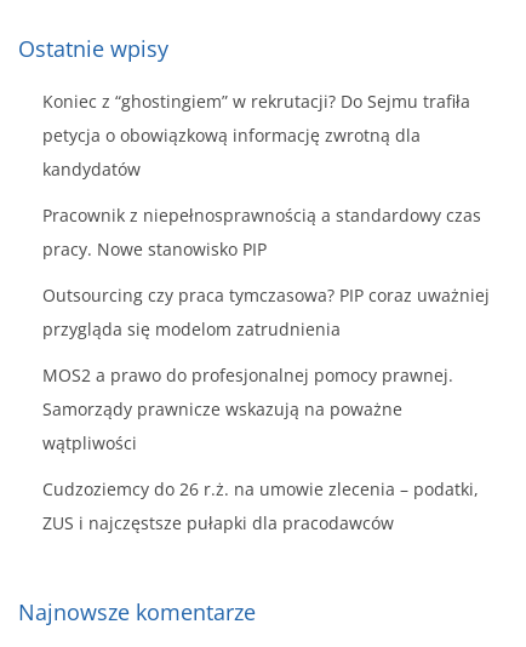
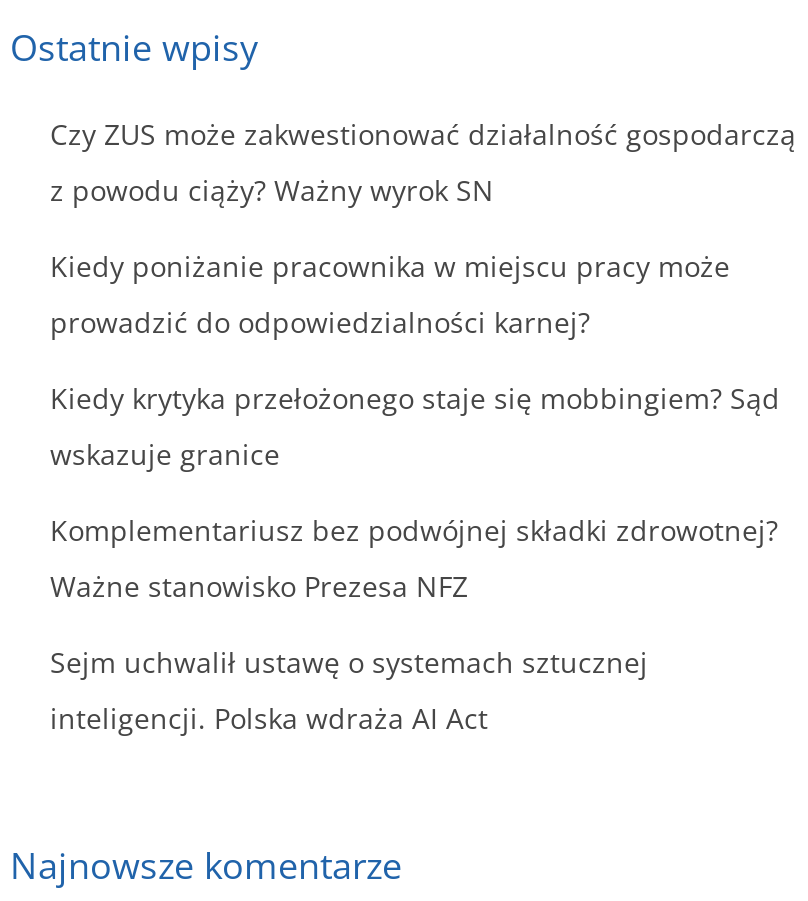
[42,90,490,535] Koniec z “ghostingiem” w rekrutacji? Do Sejmu trafiła | petycja o obowiązkową informację zwrotną dla | kandydatów | Pracownik z niepełnosprawnością a standardowy czas | pracy. Nowe stanowisko PIP | Outsourcing czy praca tymczasowa? PIP coraz uważniej | przygląda się modelom zatrudnienia | MOS2 a prawo do profesjonalnej pomocy prawnej. | Samorządy prawnicze wskazują na poważne | wątpliwości | Cudzoziemcy do 26 r.ż. na umowie zlecenia – podatki, | ZUS i najczęstsze pułapki dla pracodawców -> [50,116,796,738] Czy ZUS może zakwestionować działalność gospodarczą | z powodu ciąży? Ważny wyrok SN | Kiedy poniżanie pracownika w miejscu pracy może | prowadzić do odpowiedzialności karnej? | Kiedy krytyka przełożonego staje się mobbingiem? Sąd | wskazuje granice | Komplementariusz bez podwójnej składki zdrowotnej? | Ważne stanowisko Prezesa NFZ | Sejm uchwalił ustawę o systemach sztucznej | inteligencji. Polska wdraża AI Act

